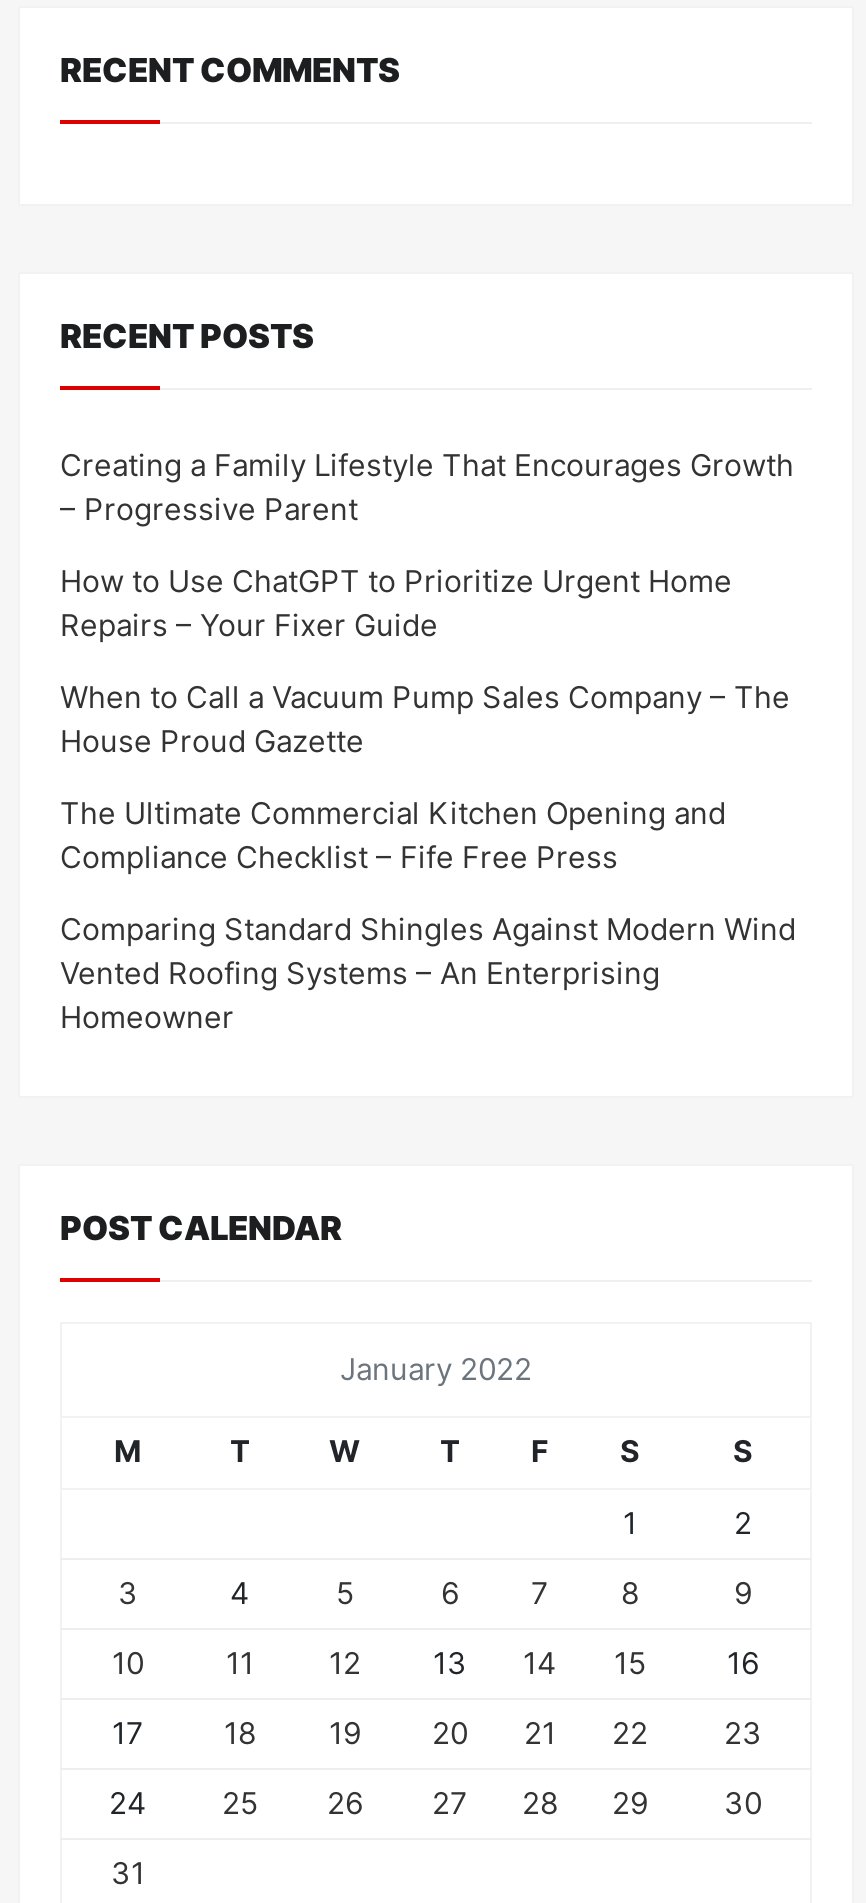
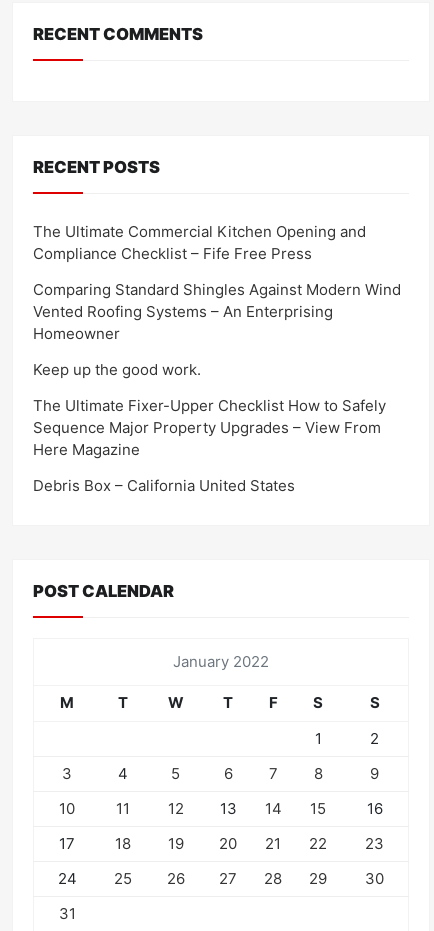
[60,447,794,761] Creating a Family Lifestyle That Encourages Growth | – Progressive Parent | How to Use ChatGPT to Prioritize Urgent Home | Repairs – Your Fixer Guide | When to Call a Vacuum Pump Sales Company – The | House Proud Gazette -> none
moved [60,795,796,1037] -> [33,222,401,343]: The Ultimate Commercial Kitchen Opening and | Compliance Checklist – Fife Free Press | Comparing Standard Shingles Against Modern Wind | Vented Roofing Systems – An Enterprising | Homeowner
none -> [33,360,386,495] Keep up the good work. | The Ultimate Fixer-Upper Checklist How to Safely | Sequence Major Property Upgrades – View From | Here Magazine | Debris Box – California United States

